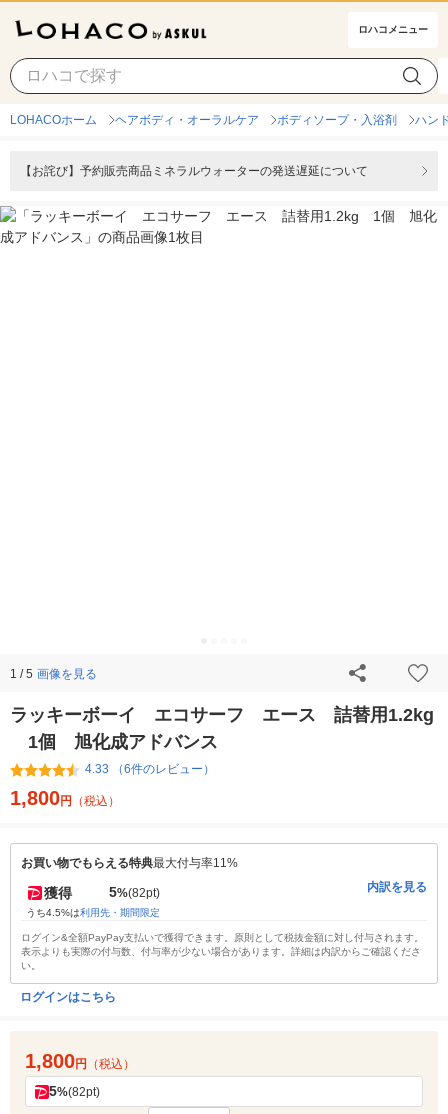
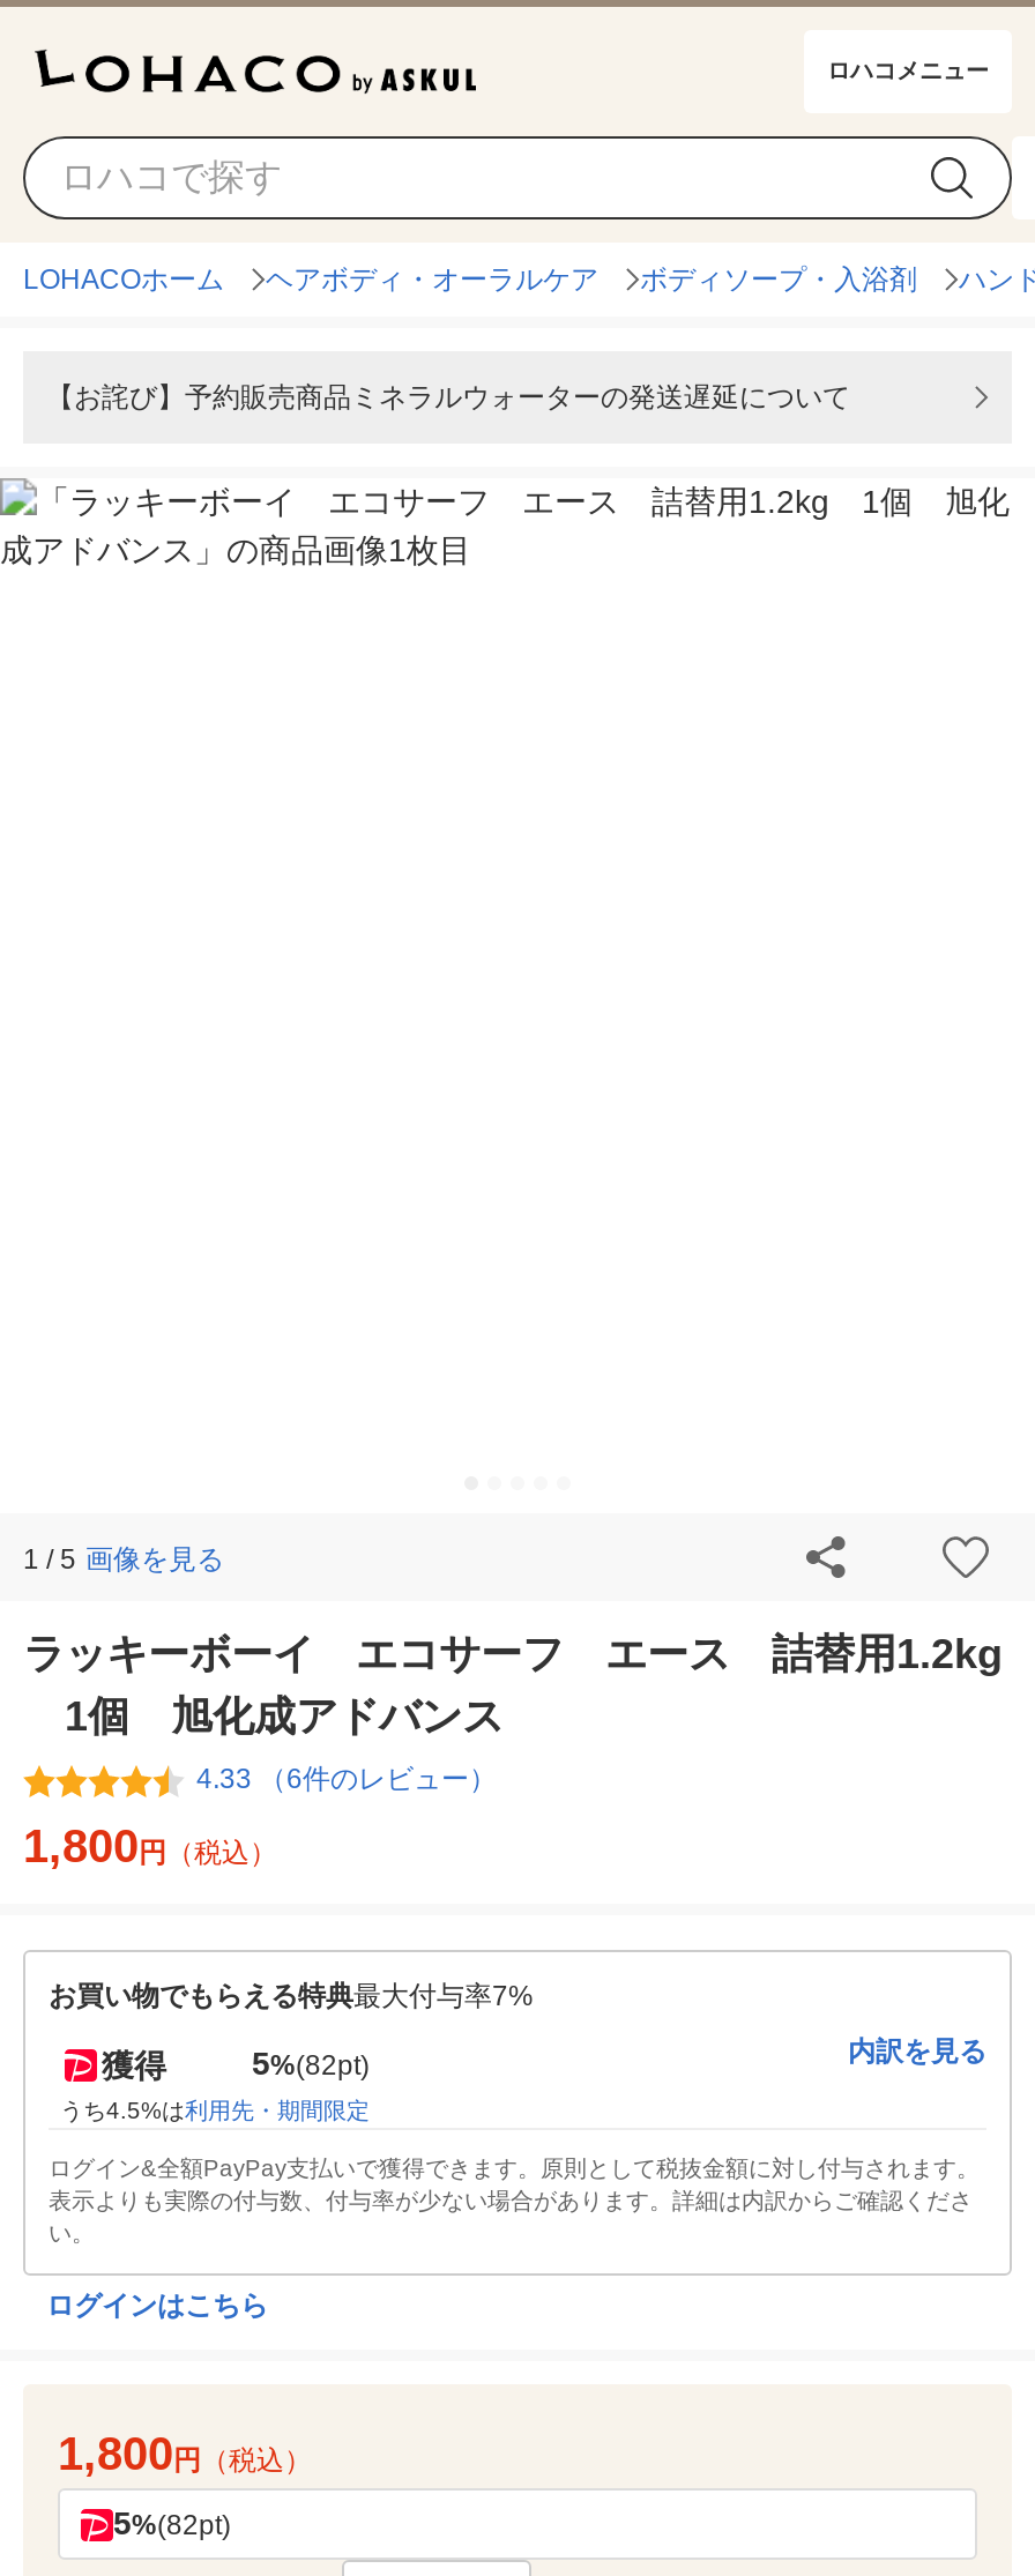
[21,856,238,870] お買い物でもらえる特典最大付与率11% -> [49,1981,534,2013] お買い物でもらえる特典最大付与率7%

